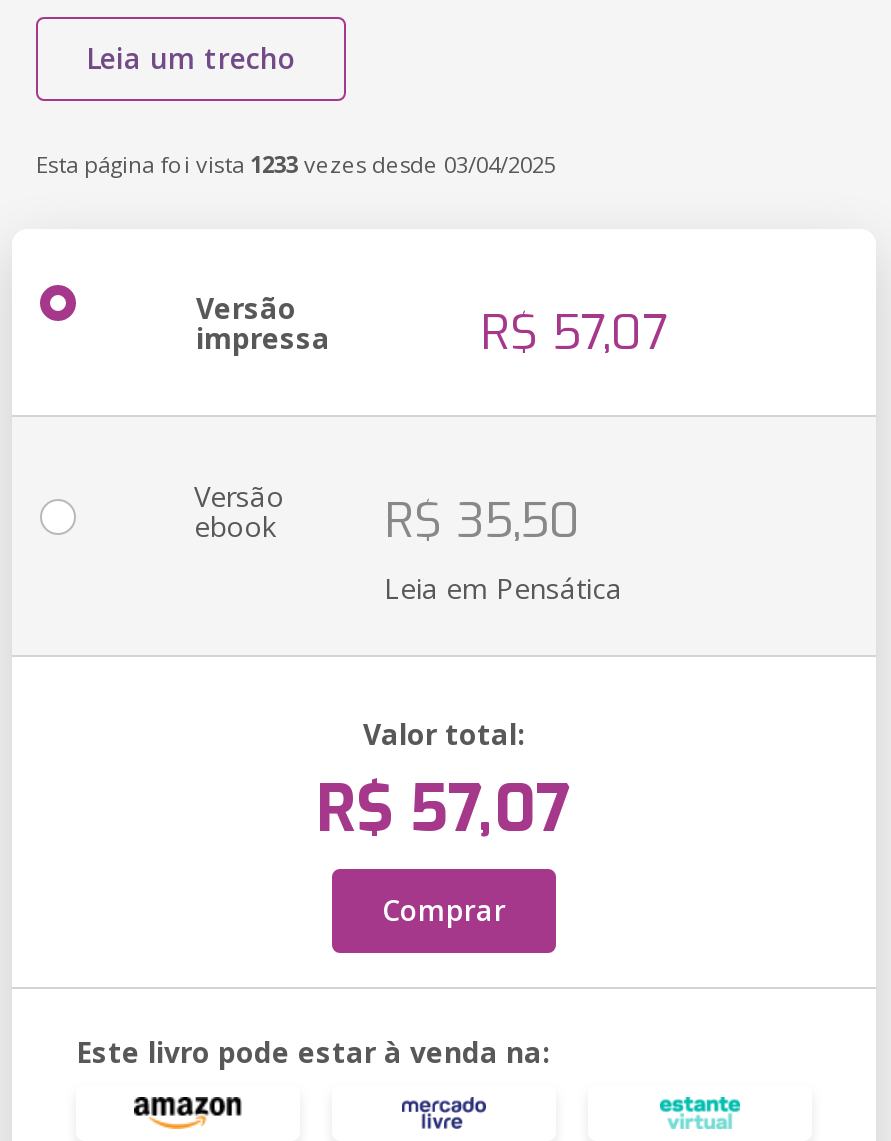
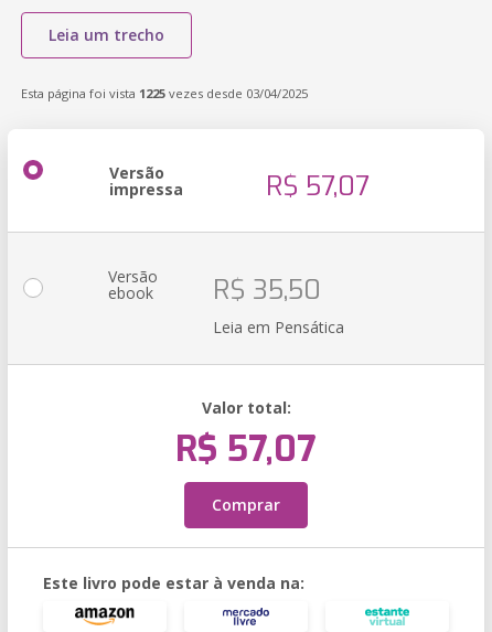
[36,149,556,179] Esta página foi vista 1233 vezes desde 03/04/2025 -> [21,85,308,101] Esta página foi vista 1225 vezes desde 03/04/2025

